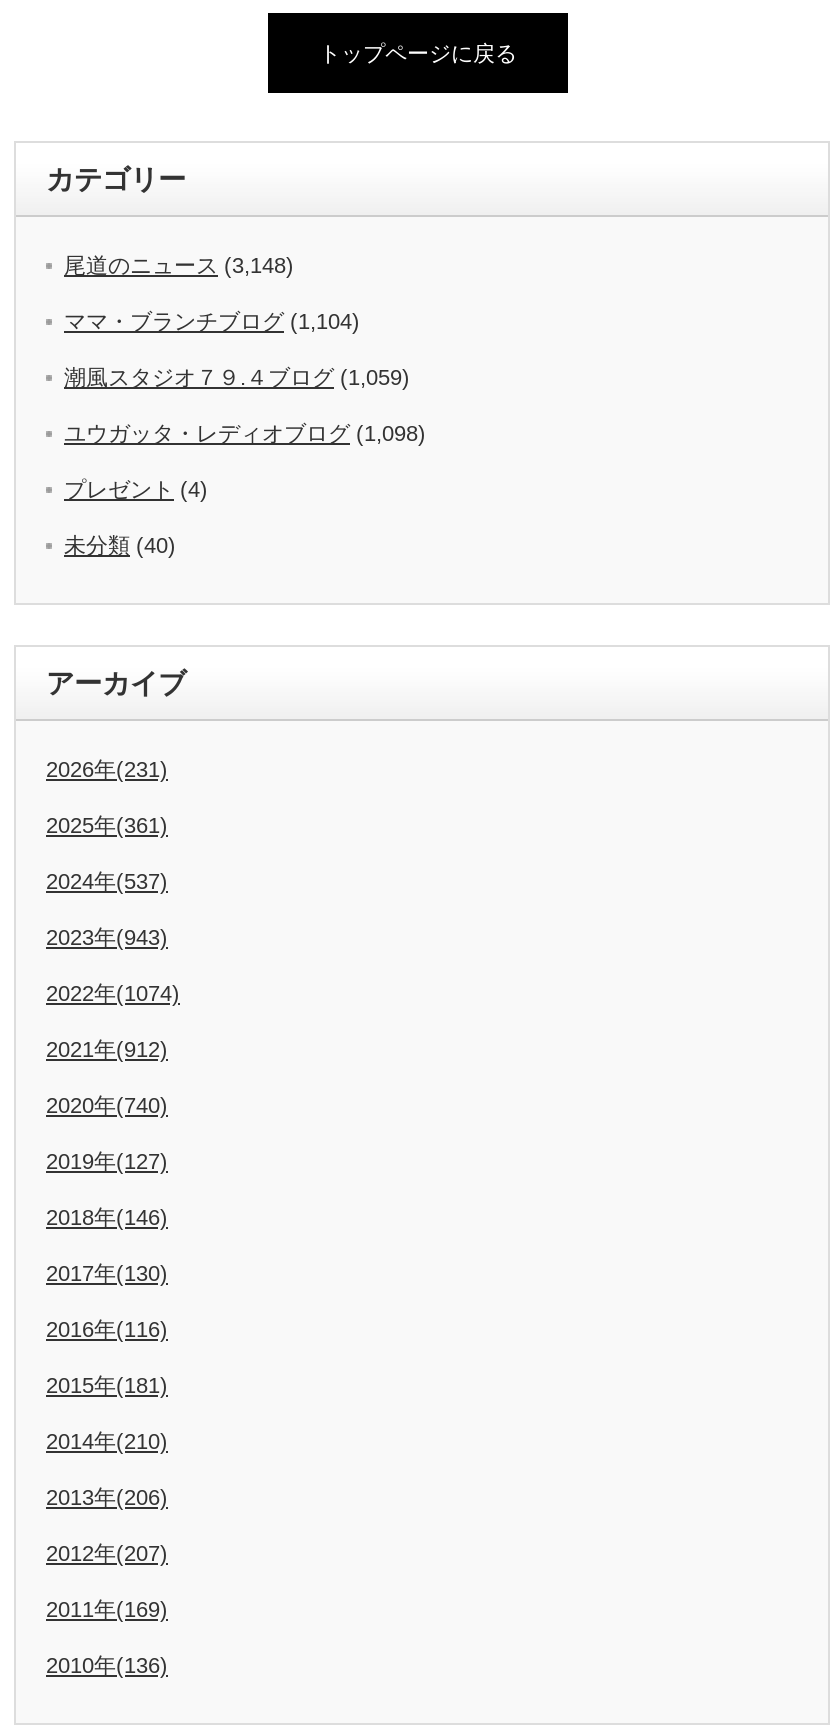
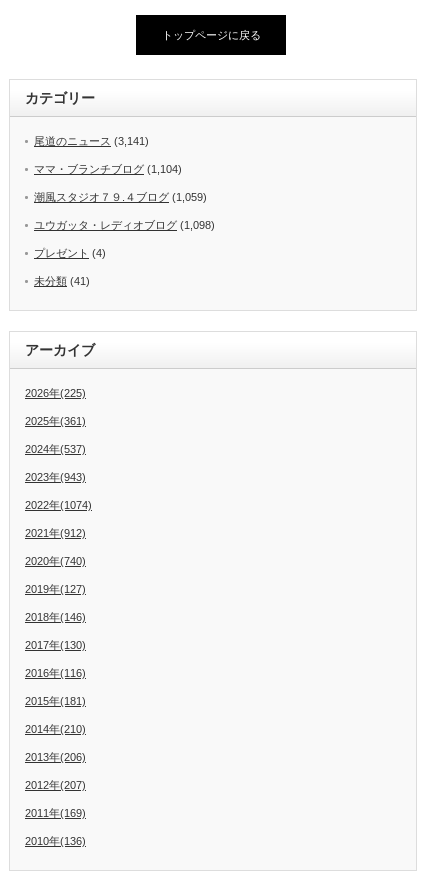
[64,252,294,276] 尾道のニュース(3,148) -> [34,135,149,147] 尾道のニュース(3,141)
[64,532,176,556] 未分類(40) -> [34,275,90,287] 未分類(41)
[46,756,168,780] 2026年(231) -> [25,387,86,399] 2026年(225)

